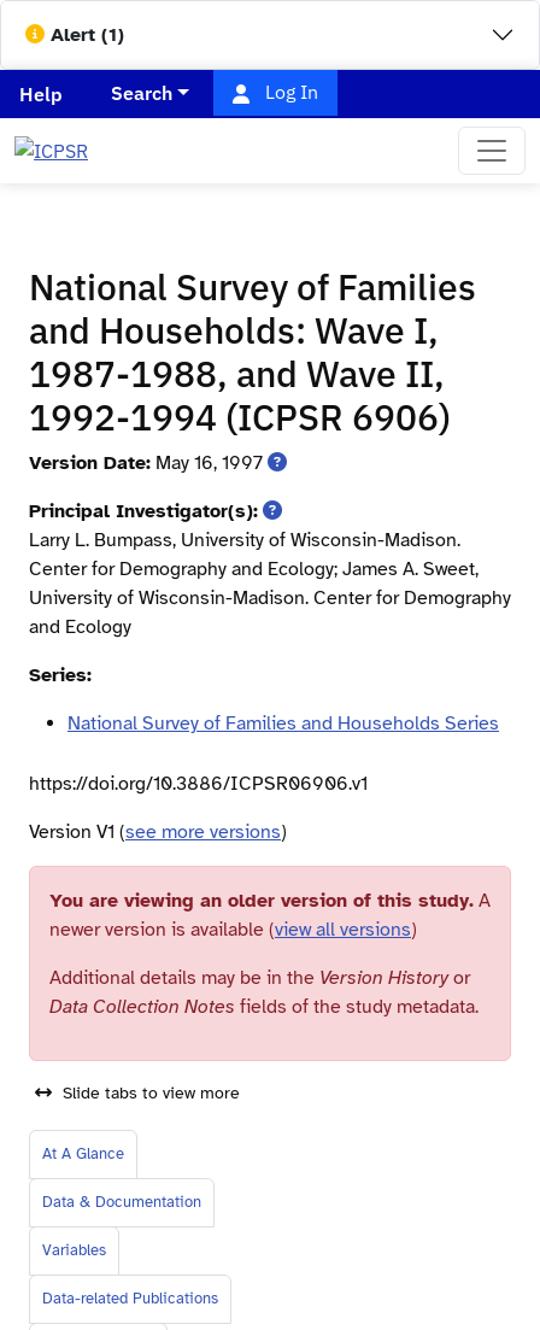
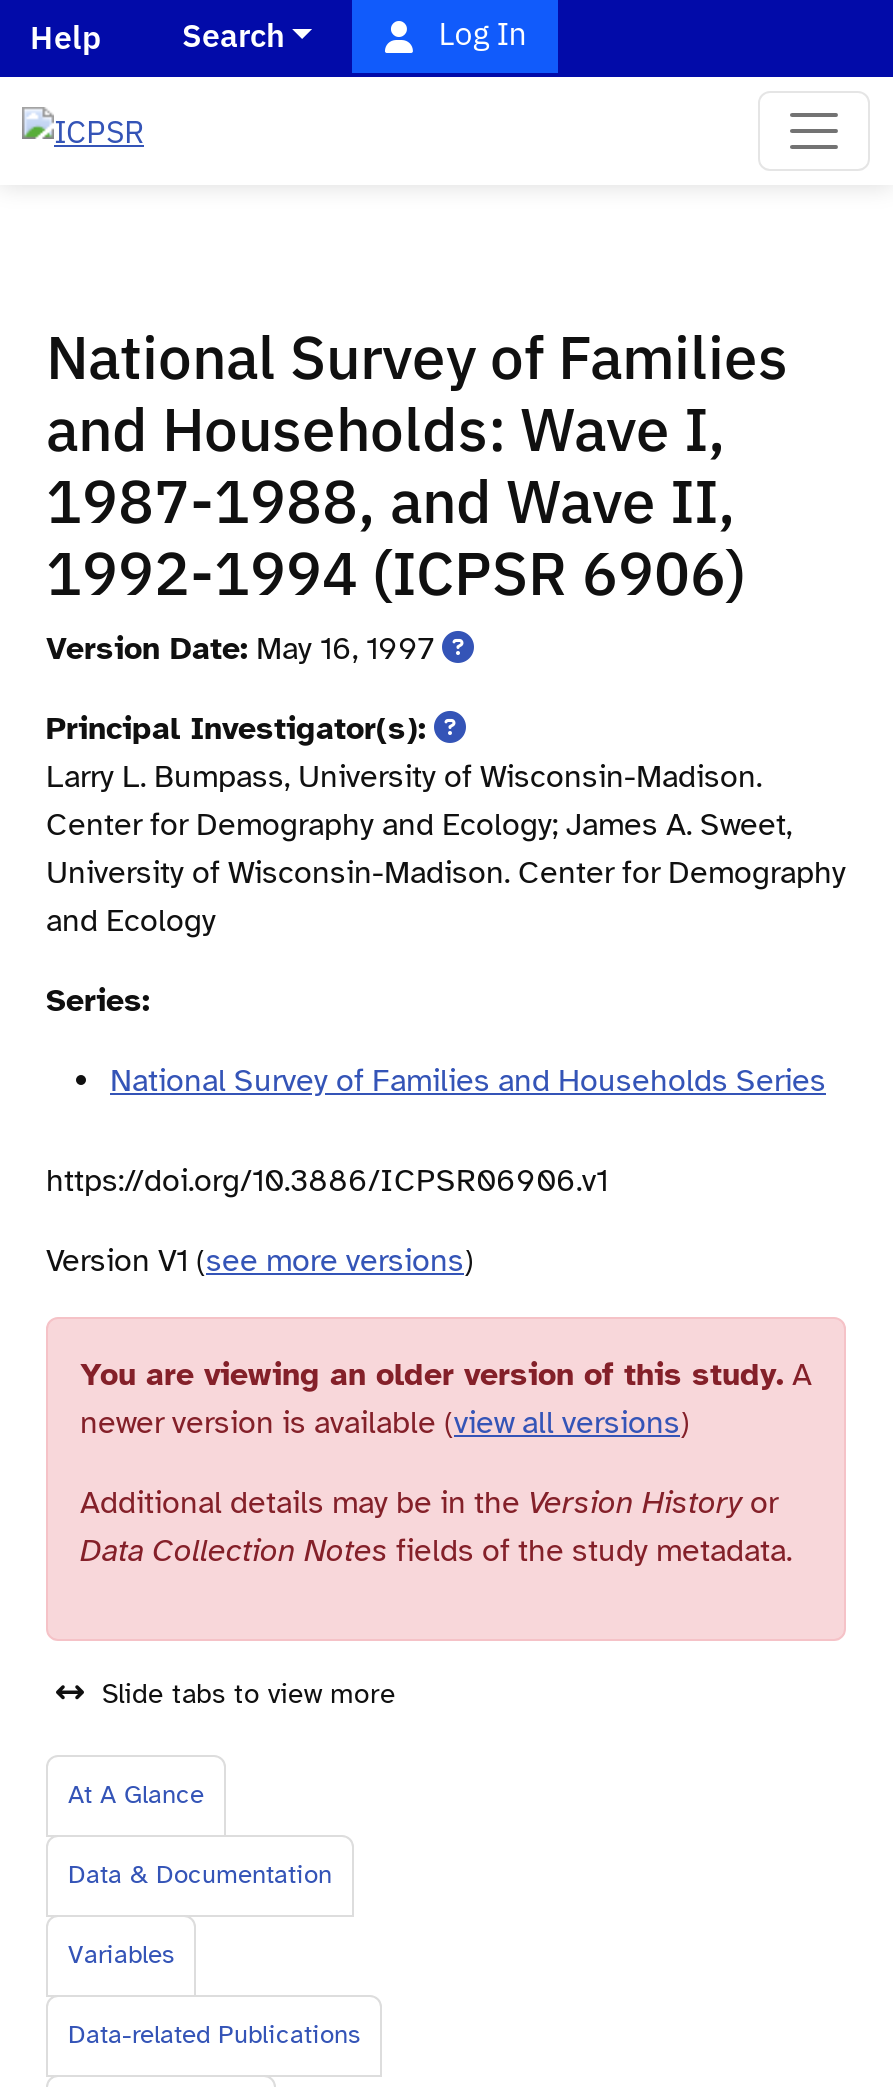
[45,23,124,47] Alert (1) -> none

